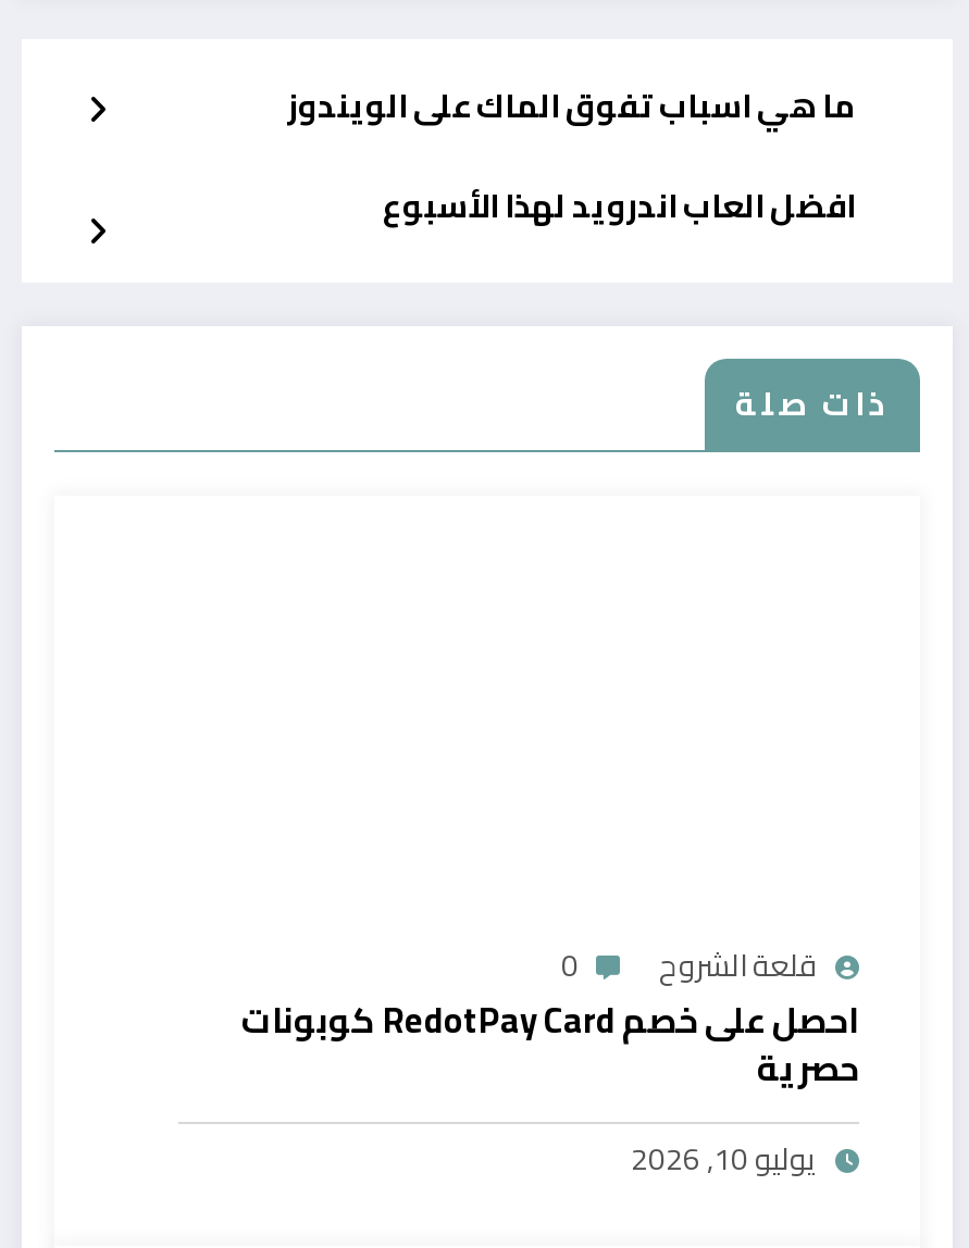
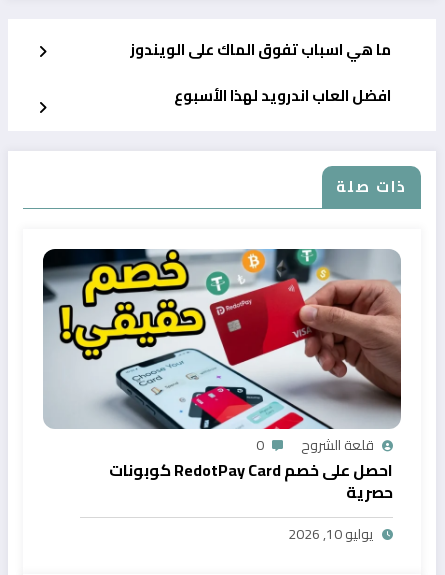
none -> [42,248,402,430] [image]

